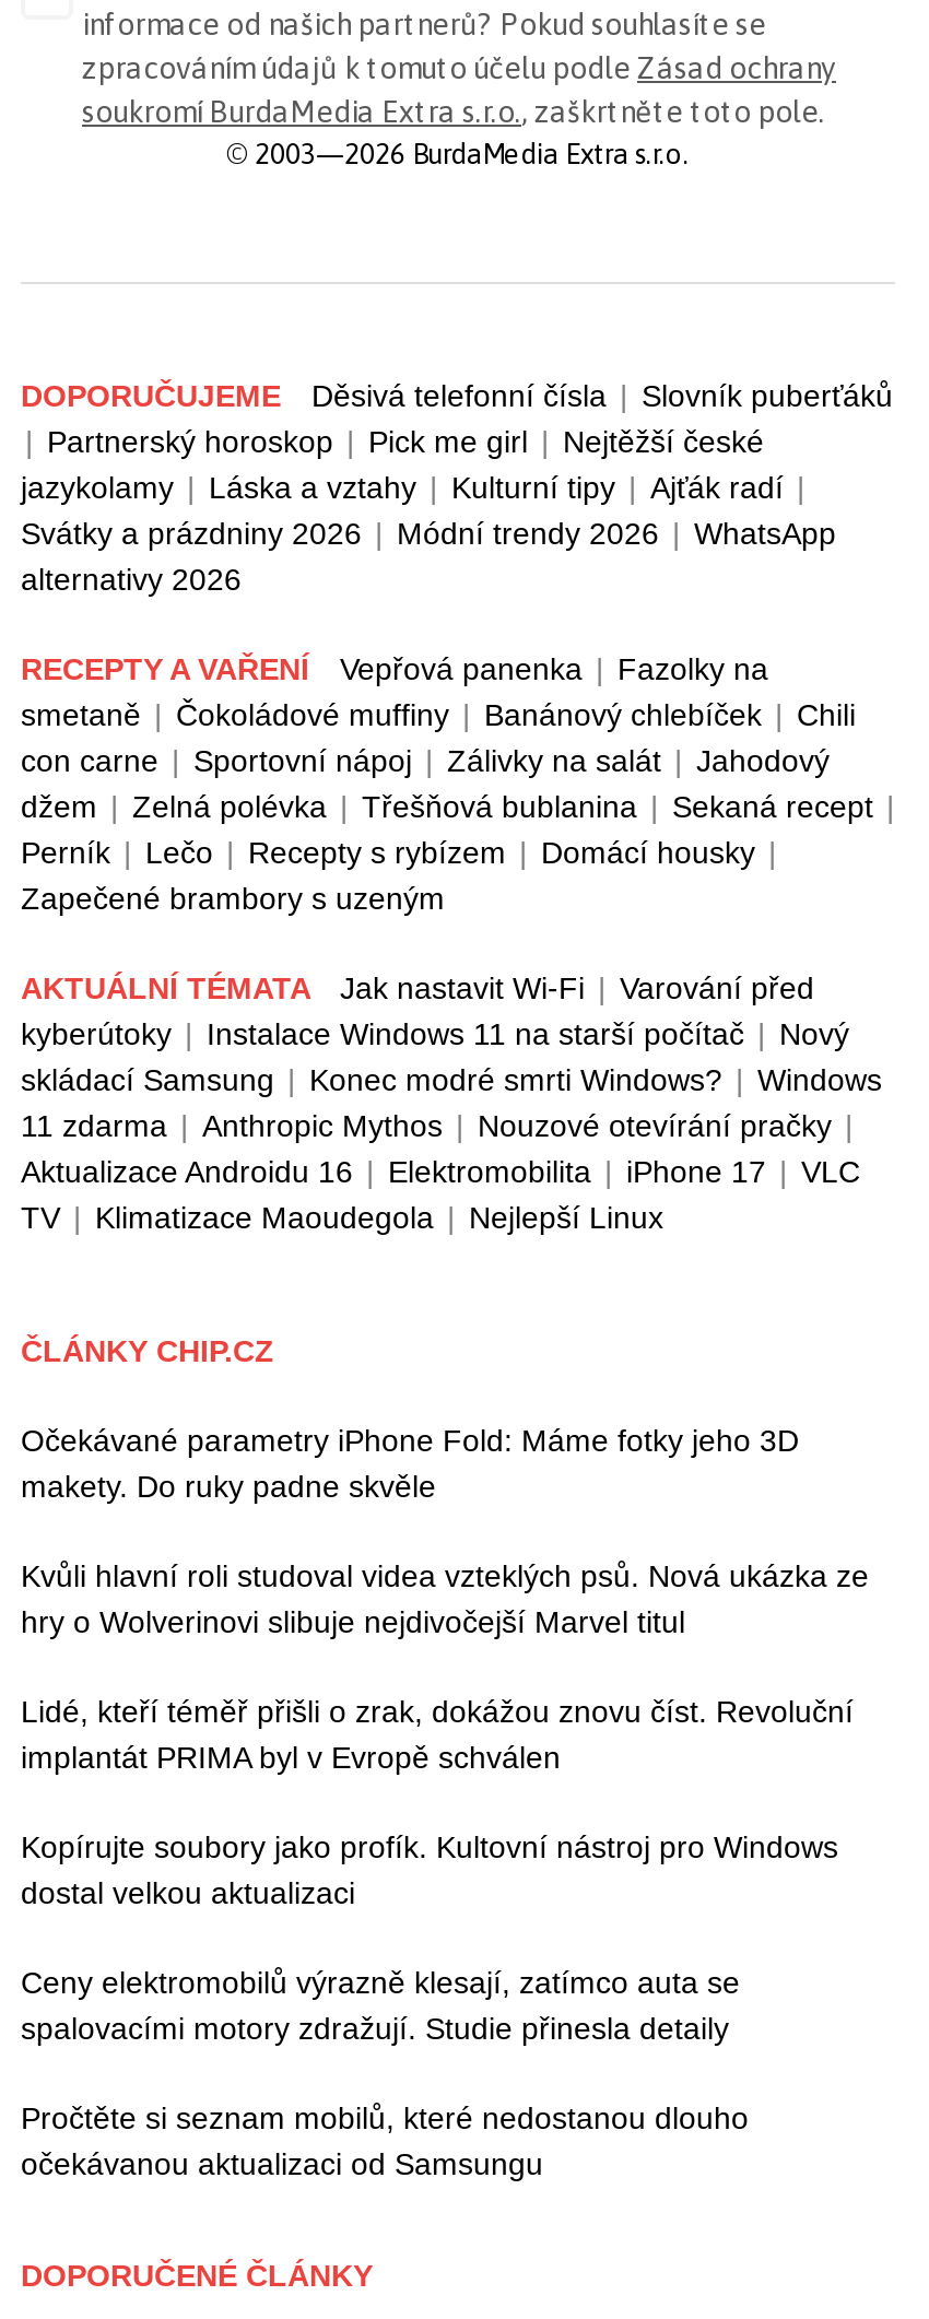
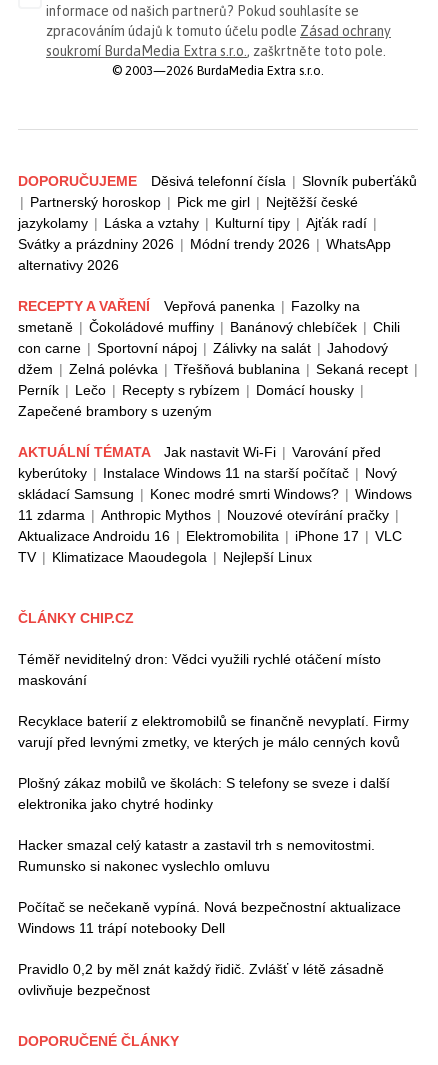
[21,1423,799,1504] Očekávané parametry iPhone Fold: Máme fotky jeho 3D | makety. Do ruky padne skvěle -> [18,651,381,688] Téměř neviditelný dron: Vědci využili rychlé otáčení místo | maskování
[21,1559,869,1640] Kvůli hlavní roli studoval videa vzteklých psů. Nová ukázka ze | hry o Wolverinovi slibuje nejdivočejší Marvel titul -> [18,713,409,750] Recyklace baterií z elektromobilů se finančně nevyplatí. Firmy | varují před levnými zmetky, ve kterých je málo cenných kovů
[21,1694,854,1775] Lidé, kteří téměř přišli o zrak, dokážou znovu číst. Revoluční | implantát PRIMA byl v Evropě schválen -> [18,775,390,812] Plošný zákaz mobilů ve školách: S telefony se sveze i další | elektronika jako chytré hodinky
[21,1830,838,1911] Kopírujte soubory jako profík. Kultovní nástroj pro Windows | dostal velkou aktualizaci -> [18,837,375,874] Hacker smazal celý katastr a zastavil trh s nemovitostmi. | Rumunsko si nakonec vyslechlo omluvu
[21,1965,740,2046] Ceny elektromobilů výrazně klesají, zatímco auta se | spalovacími motory zdražují. Studie přinesla detaily -> [18,899,401,936] Počítač se nečekaně vypíná. Nová bezpečnostní aktualizace | Windows 11 trápí notebooky Dell
[21,2101,749,2182] Pročtěte si seznam mobilů, které nedostanou dlouho | očekávanou aktualizaci od Samsungu -> [18,961,384,998] Pravidlo 0,2 by měl znát každý řidič. Zvlášť v létě zásadně | ovlivňuje bezpečnost

